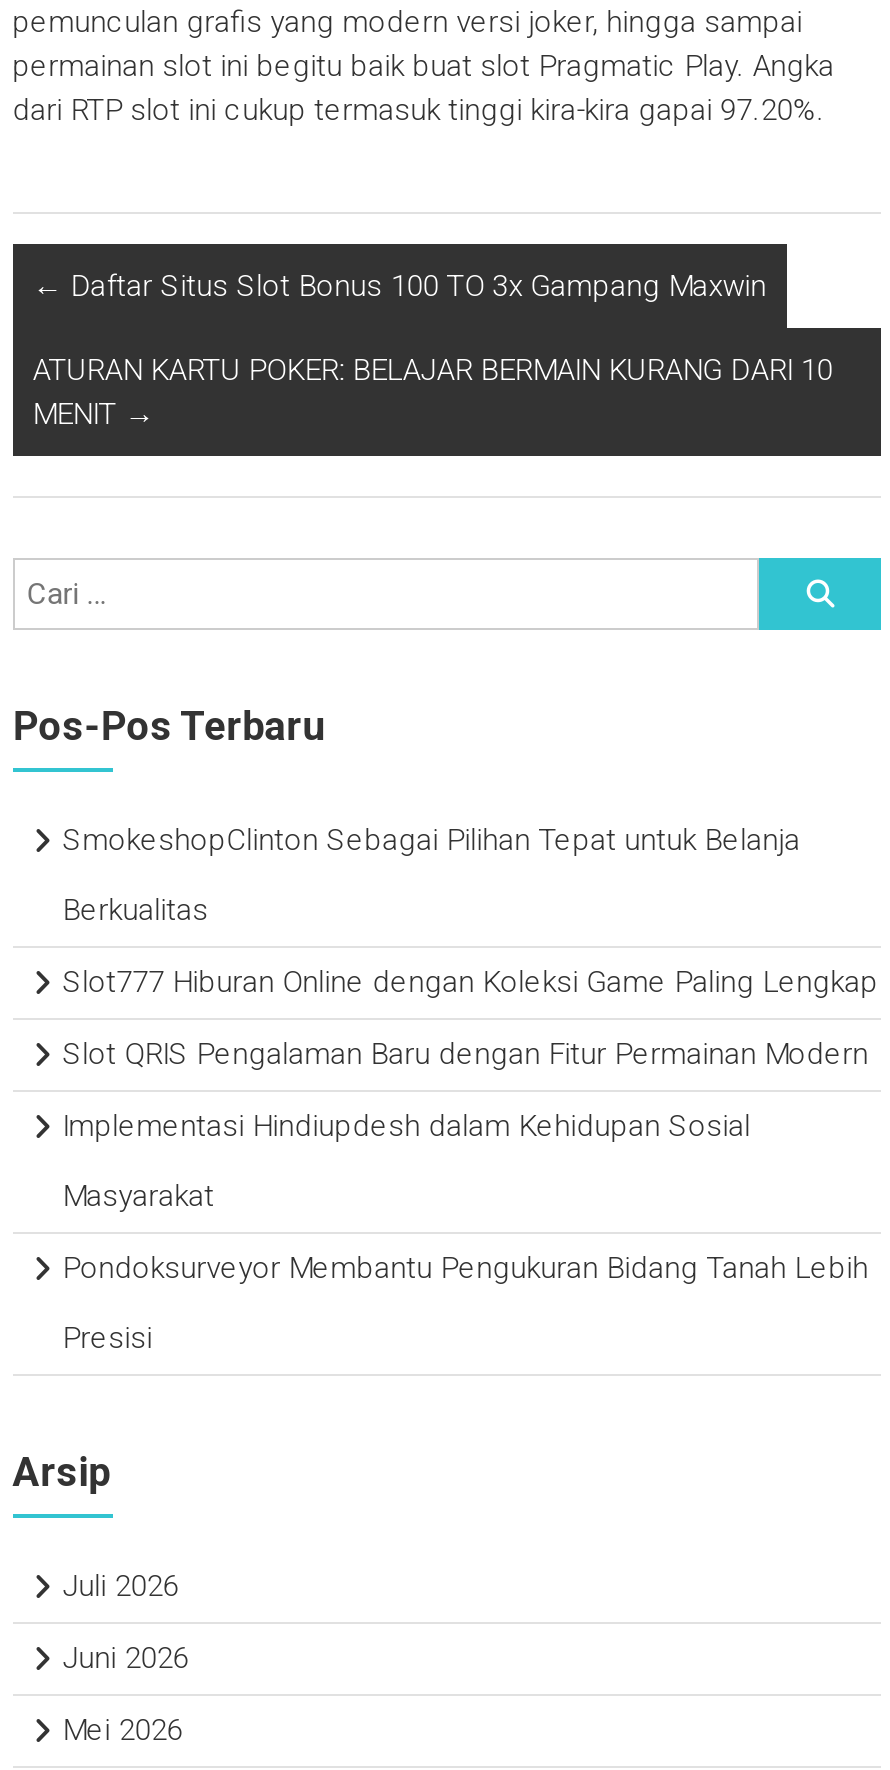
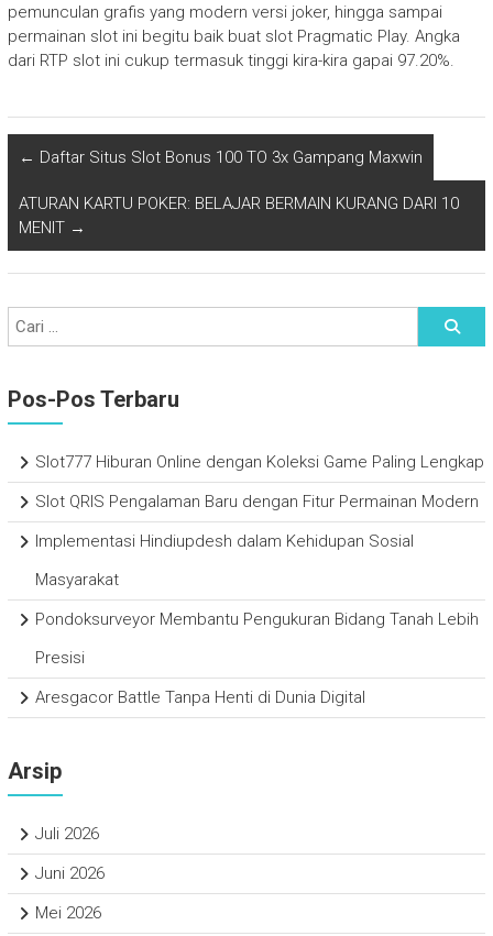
[62,822,800,928] SmokeshopClinton Sebagai Pilihan Tepat untuk Belanja | Berkualitas -> none
moved [62,964,878,1356] -> [35,452,484,668]: Slot777 Hiburan Online dengan Koleksi Game Paling Lengkap | Slot QRIS Pengalaman Baru dengan Fitur Permainan Modern | Implementasi Hindiupdesh dalam Kehidupan Sosial | Masyarakat | Pondoksurveyor Membantu Pengukuran Bidang Tanah Lebih | Presisi
none -> [35,687,365,707] Aresgacor Battle Tanpa Henti di Dunia Digital

